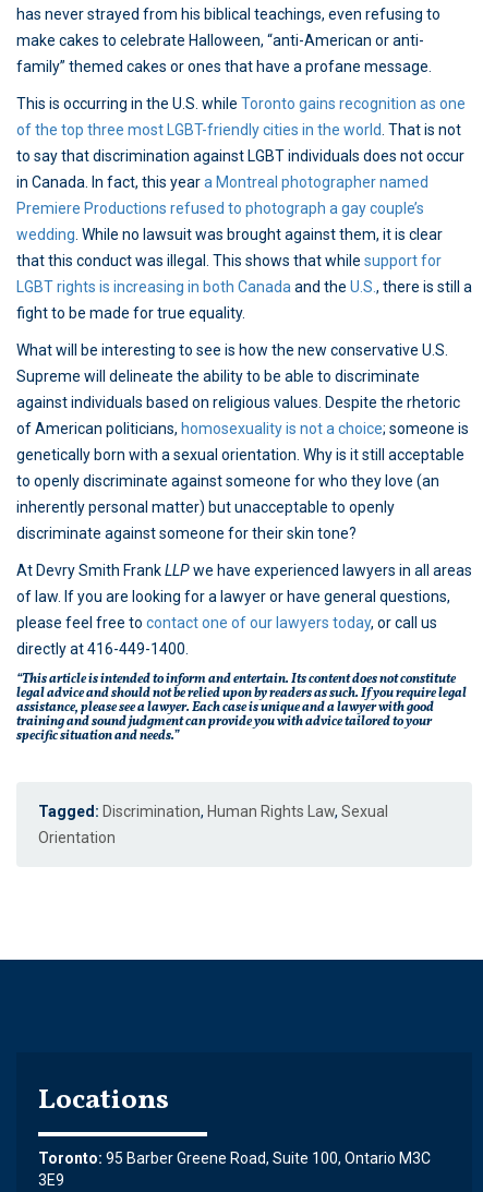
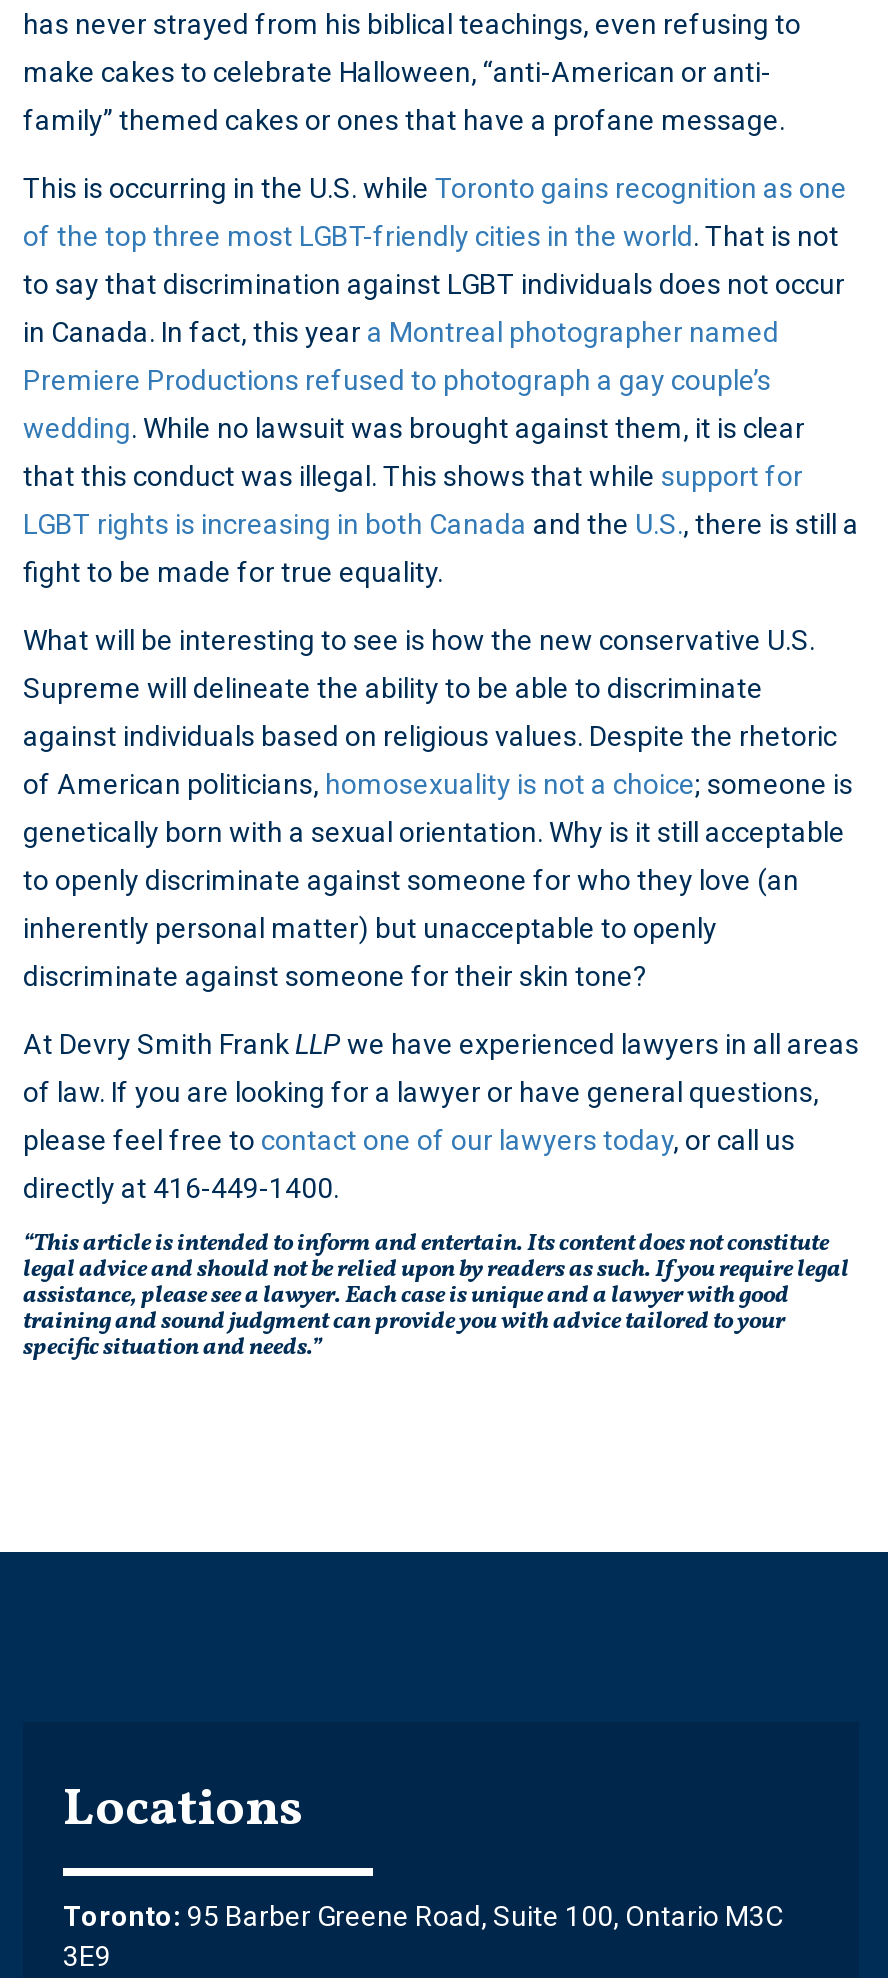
[38,803,388,846] Tagged: Discrimination, Human Rights Law, Sexual | Orientation -> none

